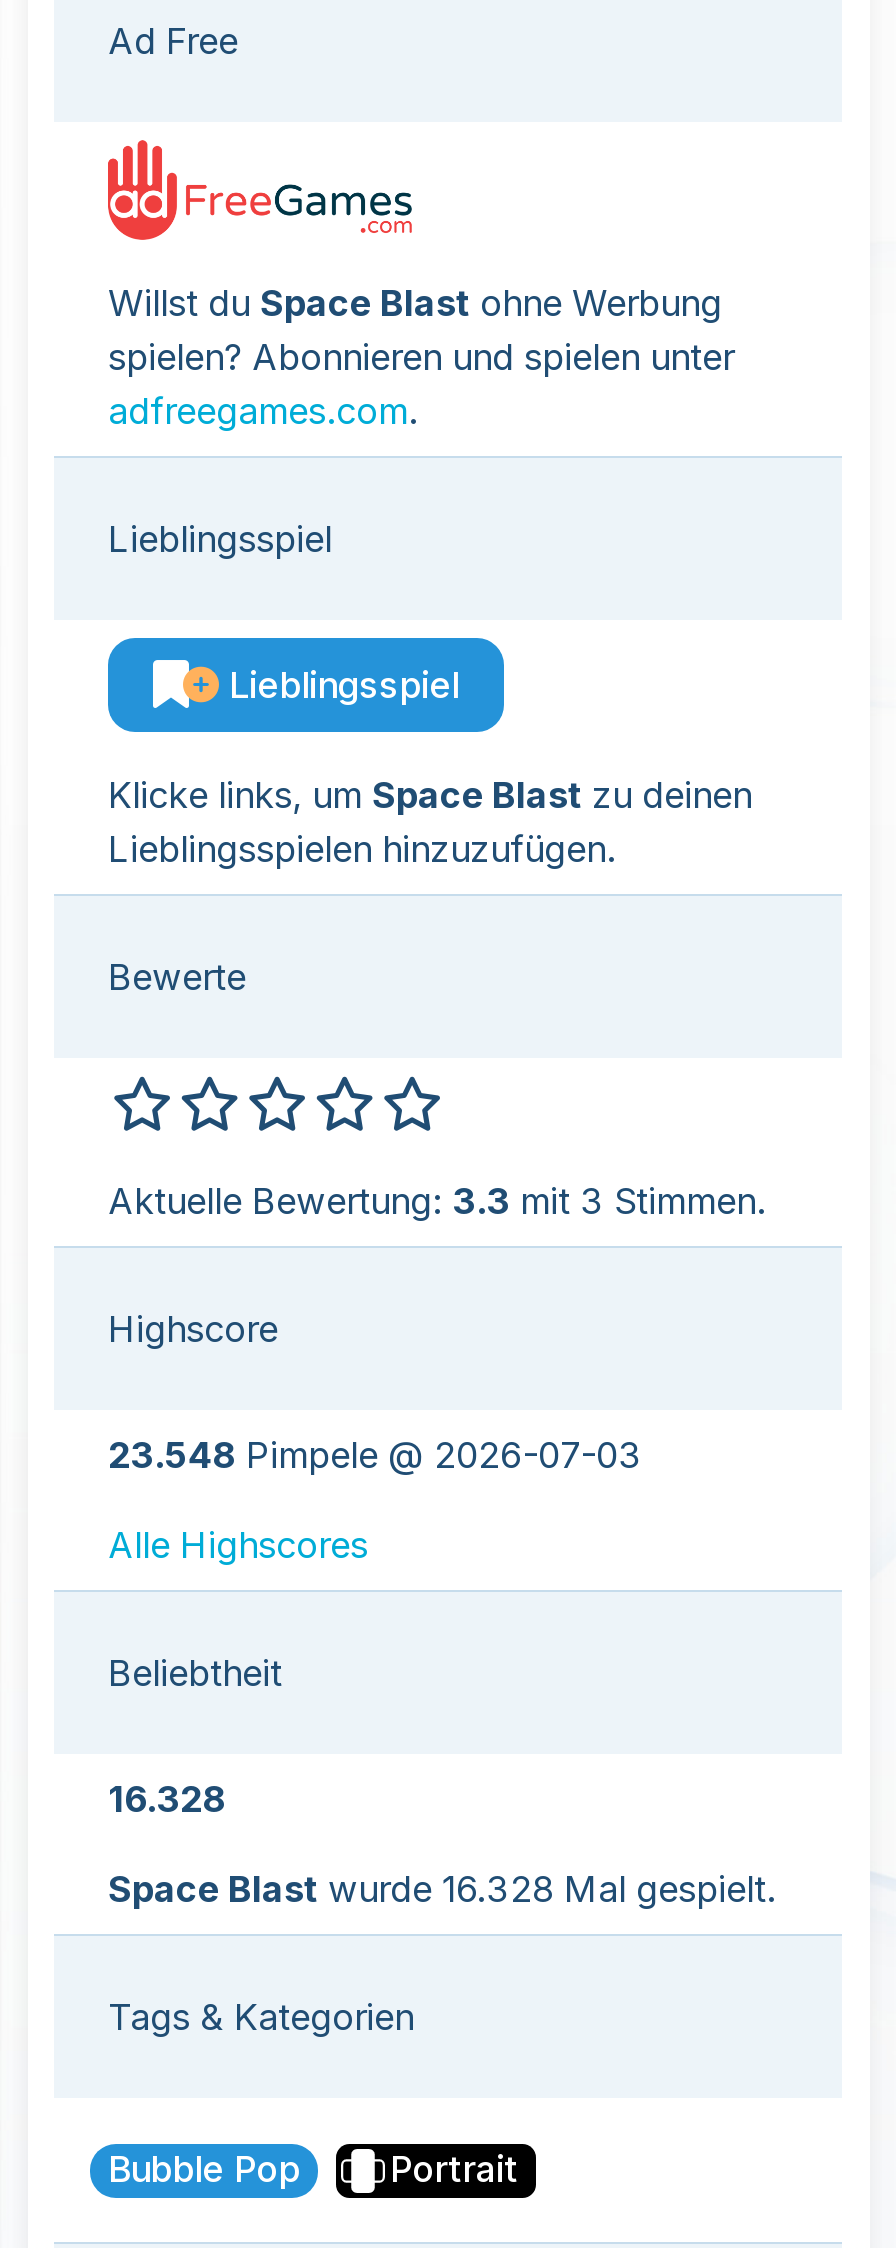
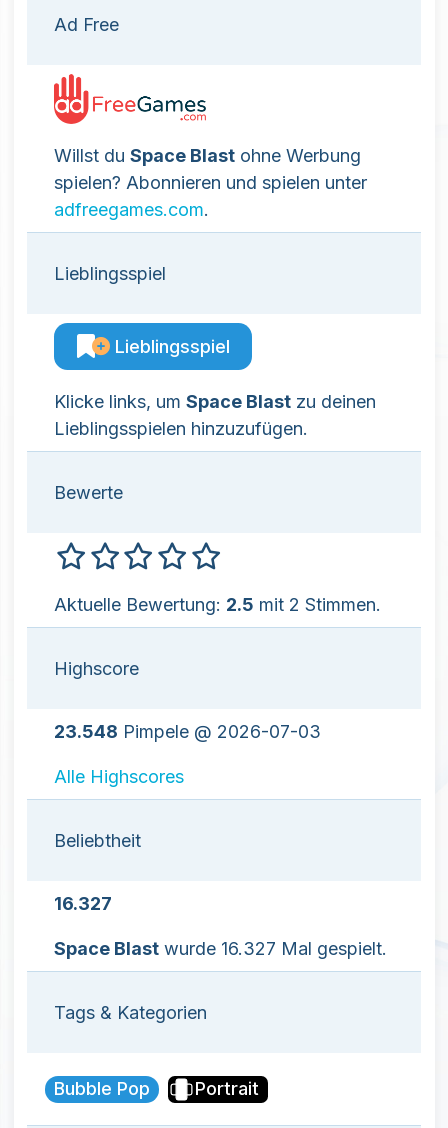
[108,1180,766,1222] Aktuelle Bewertung: 3.3 mit 3 Stimmen. -> [54,594,381,615] Aktuelle Bewertung: 2.5 mit 2 Stimmen.
[108,1778,226,1820] 16.328 -> [54,893,112,914] 16.327
[108,1868,776,1910] Space Blast wurde 16.328 Mal gespielt. -> [54,938,387,959] Space Blast wurde 16.327 Mal gespielt.

